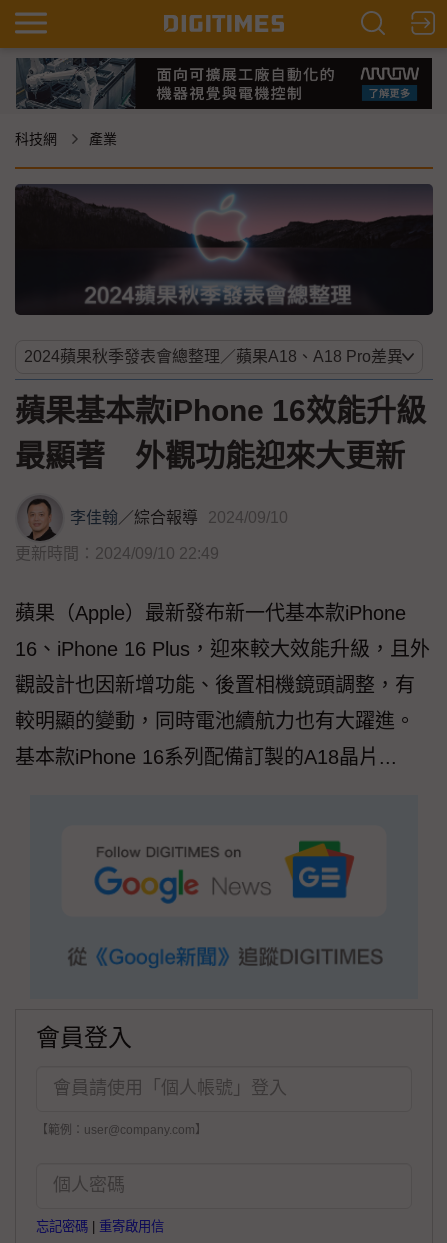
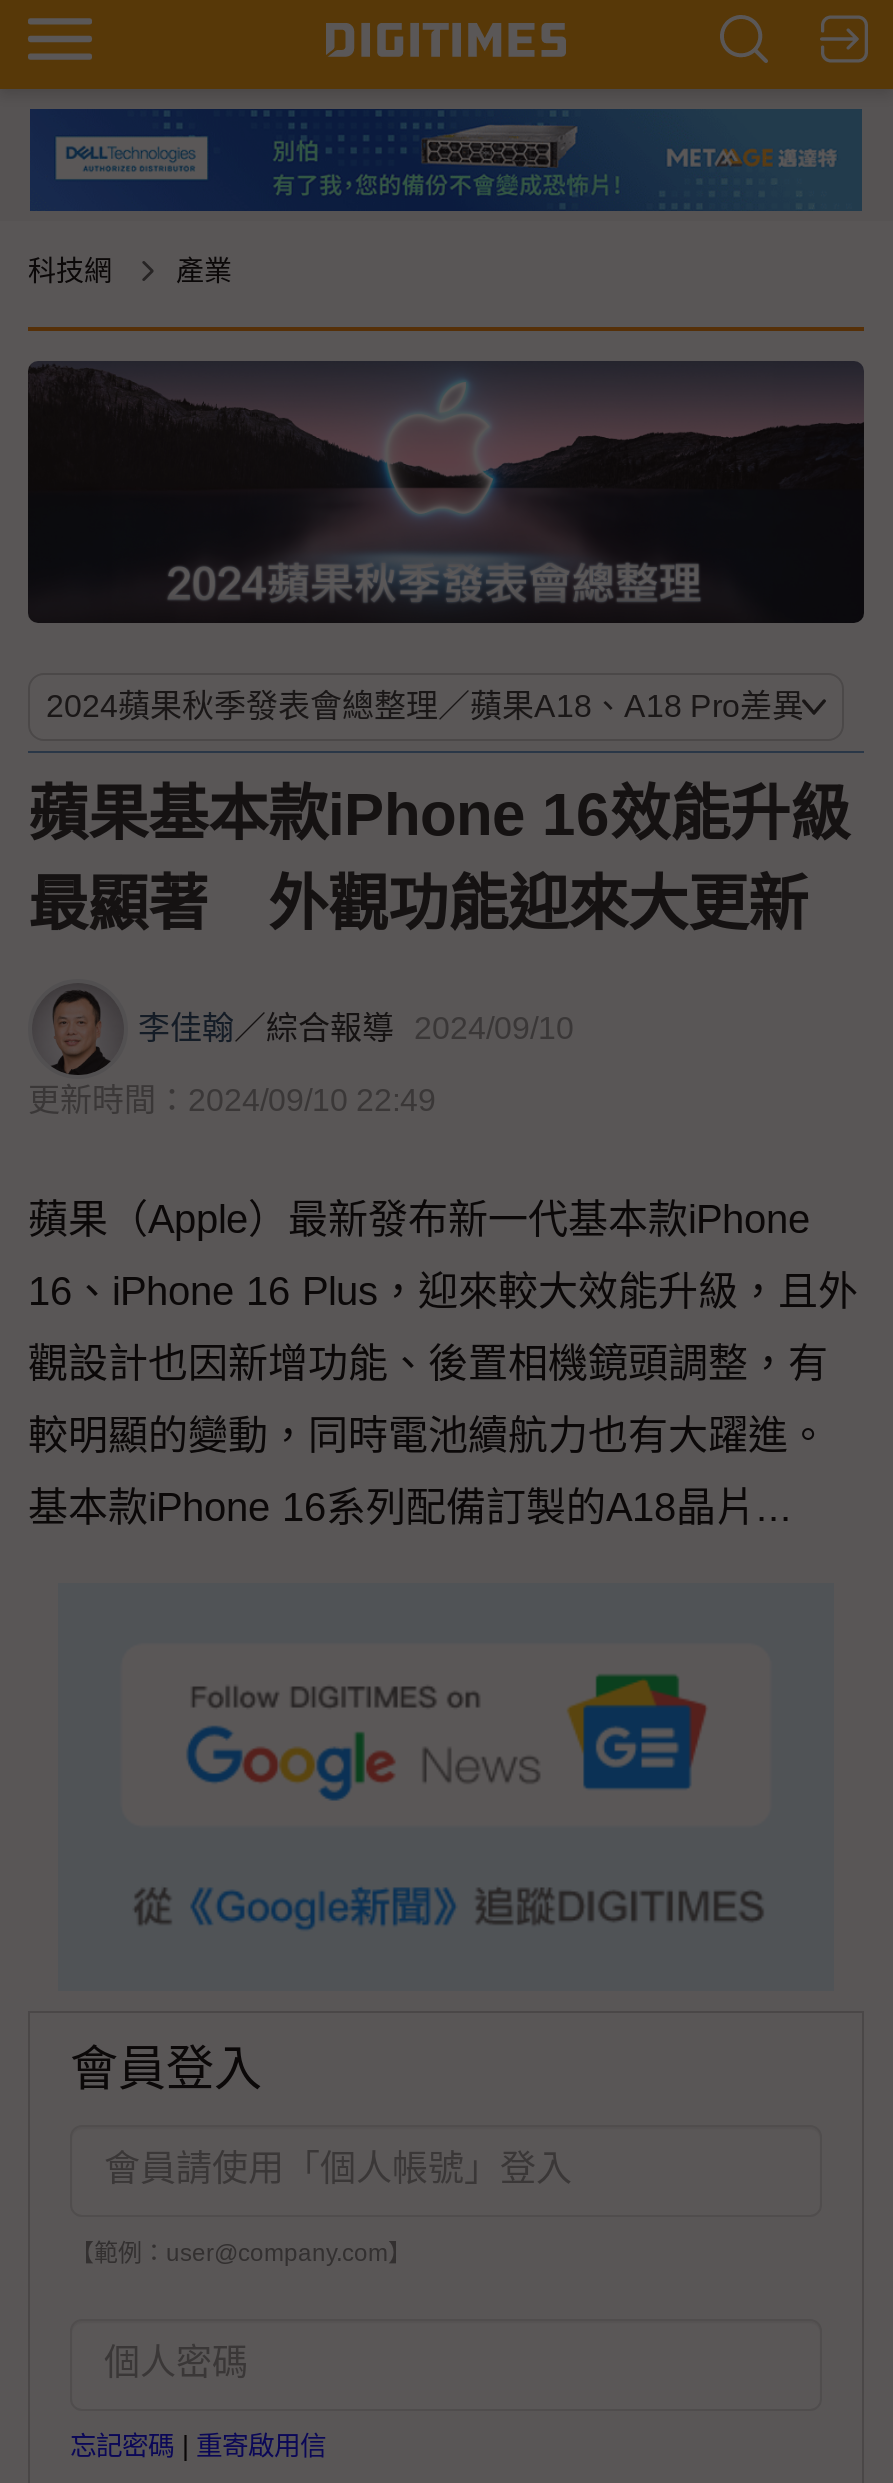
[15,57,433,110] [image] -> [28,107,864,213] [image]

